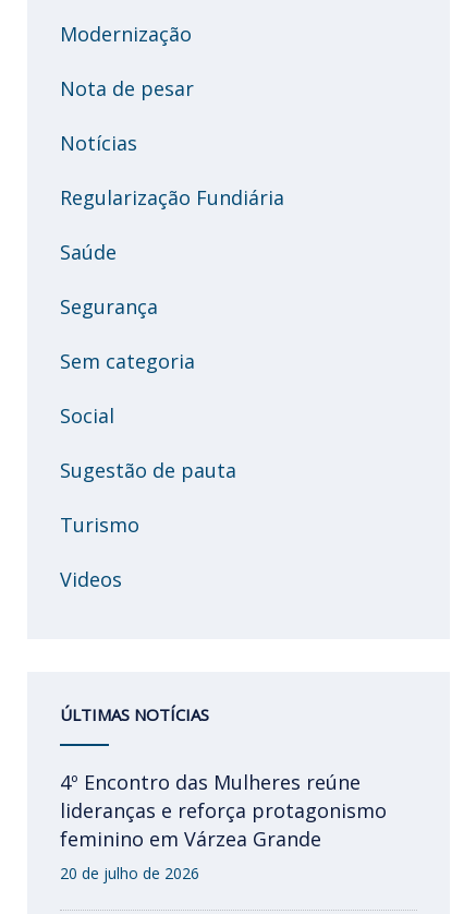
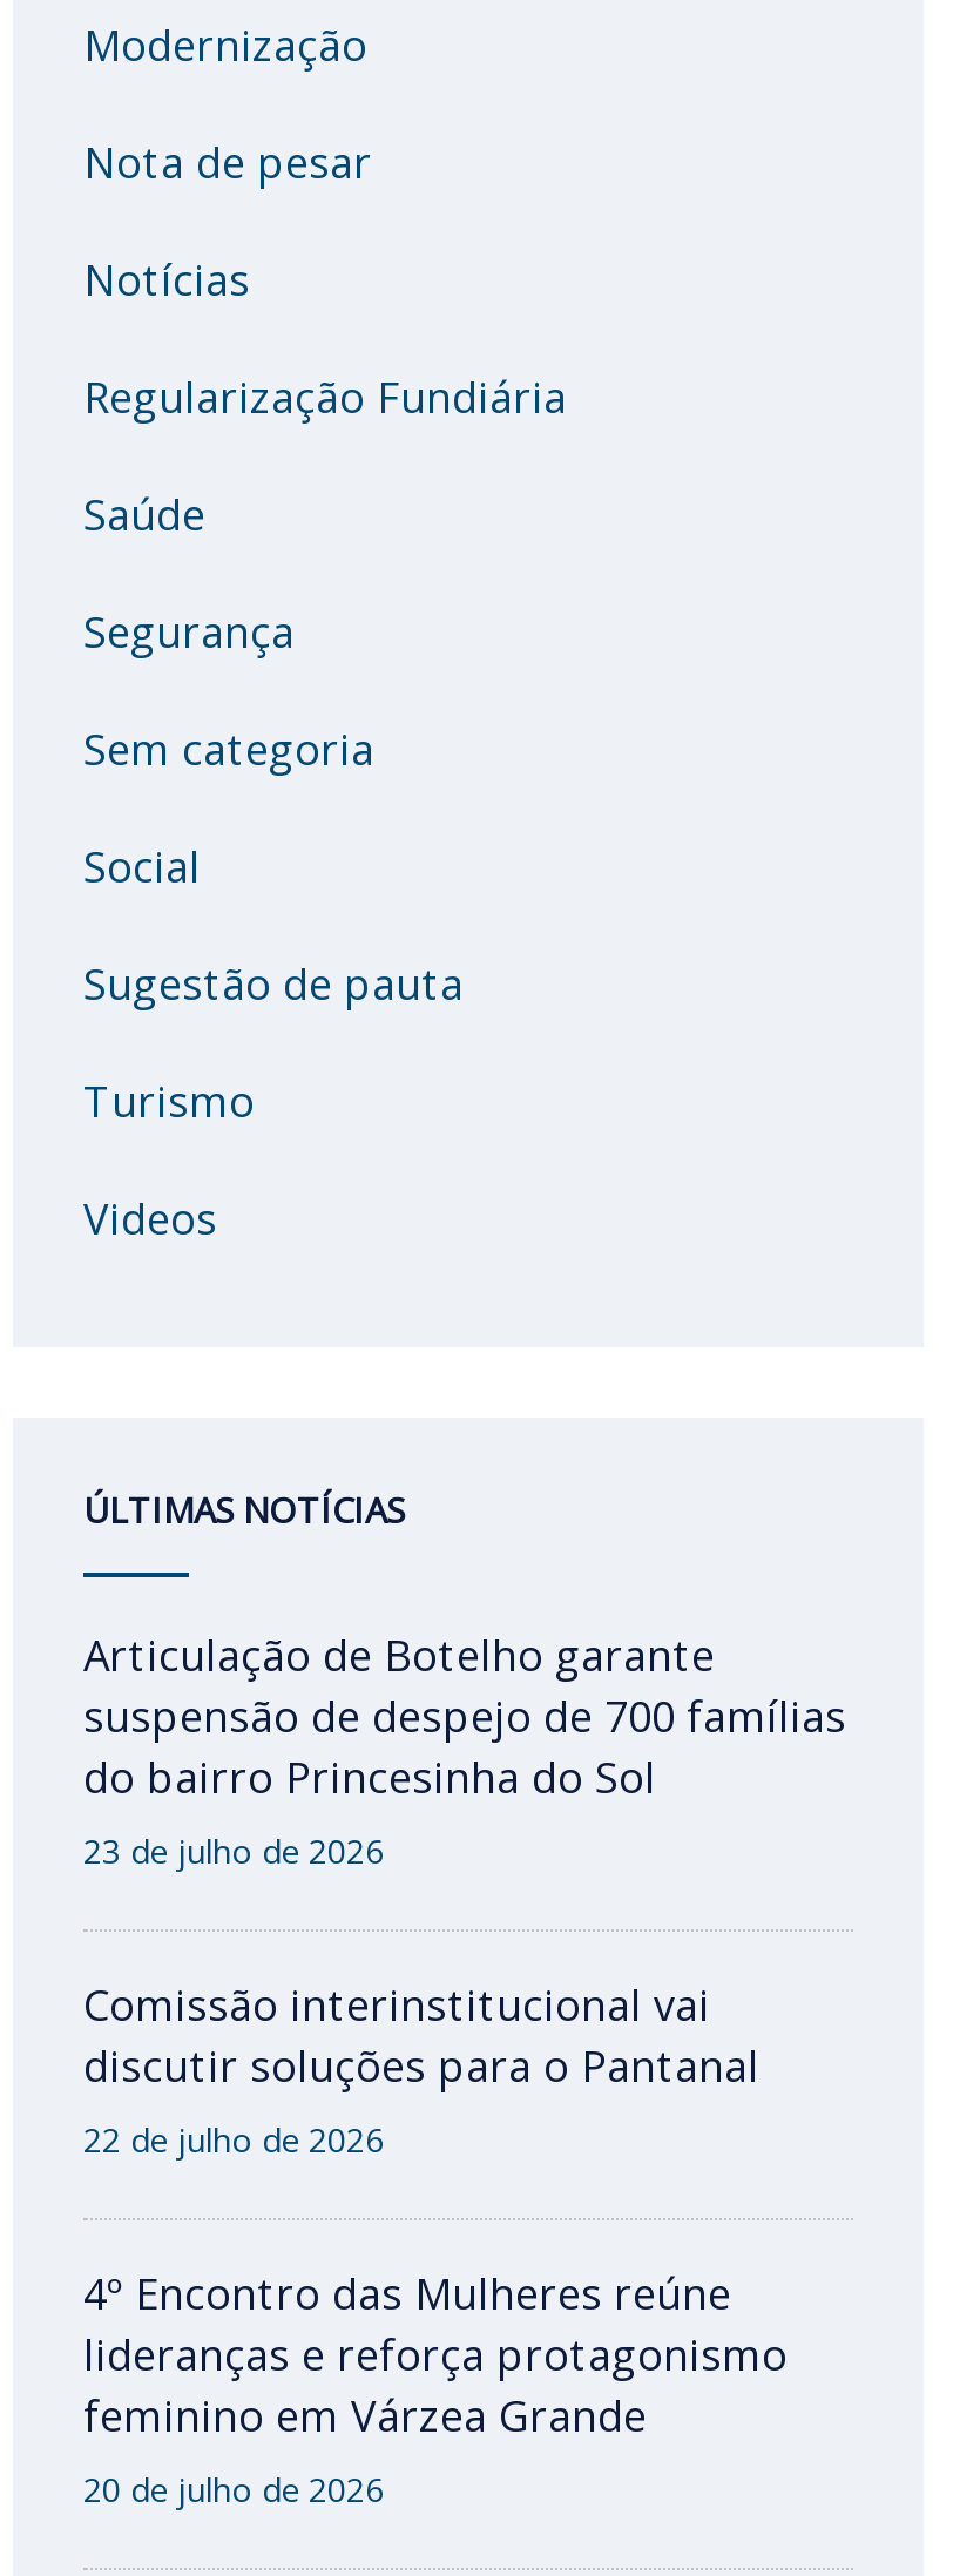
none -> [83,1627,846,2162] Articulação de Botelho garante | suspensão de despejo de 700 famílias | do bairro Princesinha do Sol | 23 de julho de 2026 | Comissão interinstitucional vai | discutir soluções para o Pantanal | 22 de julho de 2026

